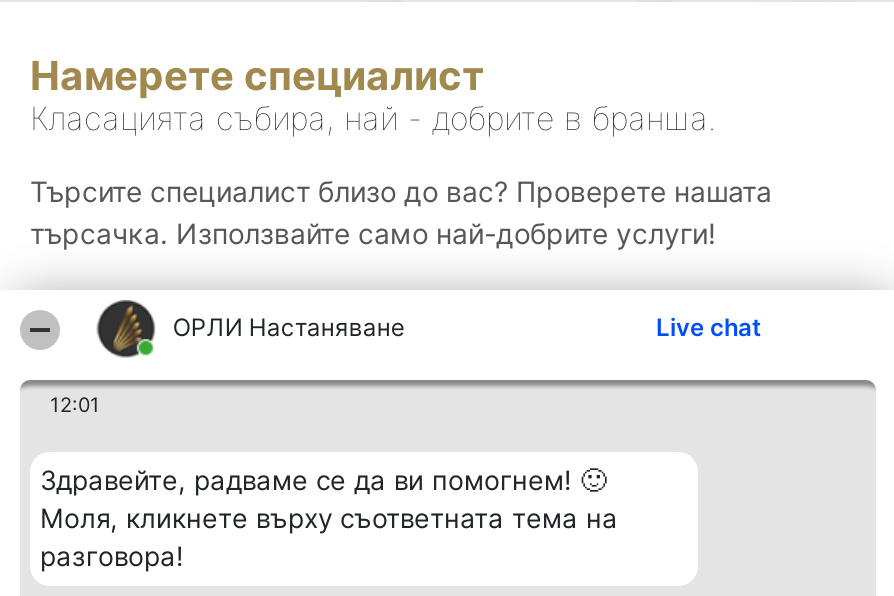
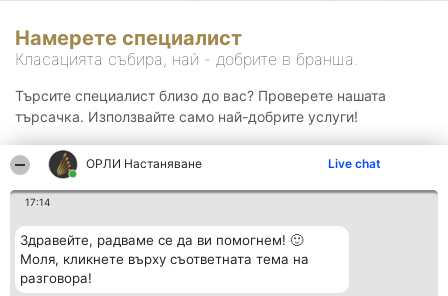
[50,392,100,416] 12:01 -> [25,196,50,208] 17:14

